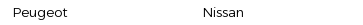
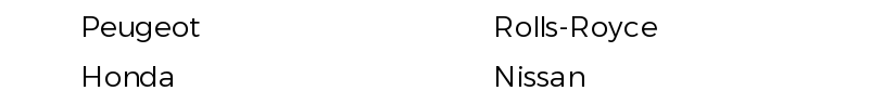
none -> [80,9,658,94] Rolls-Royce | Honda

